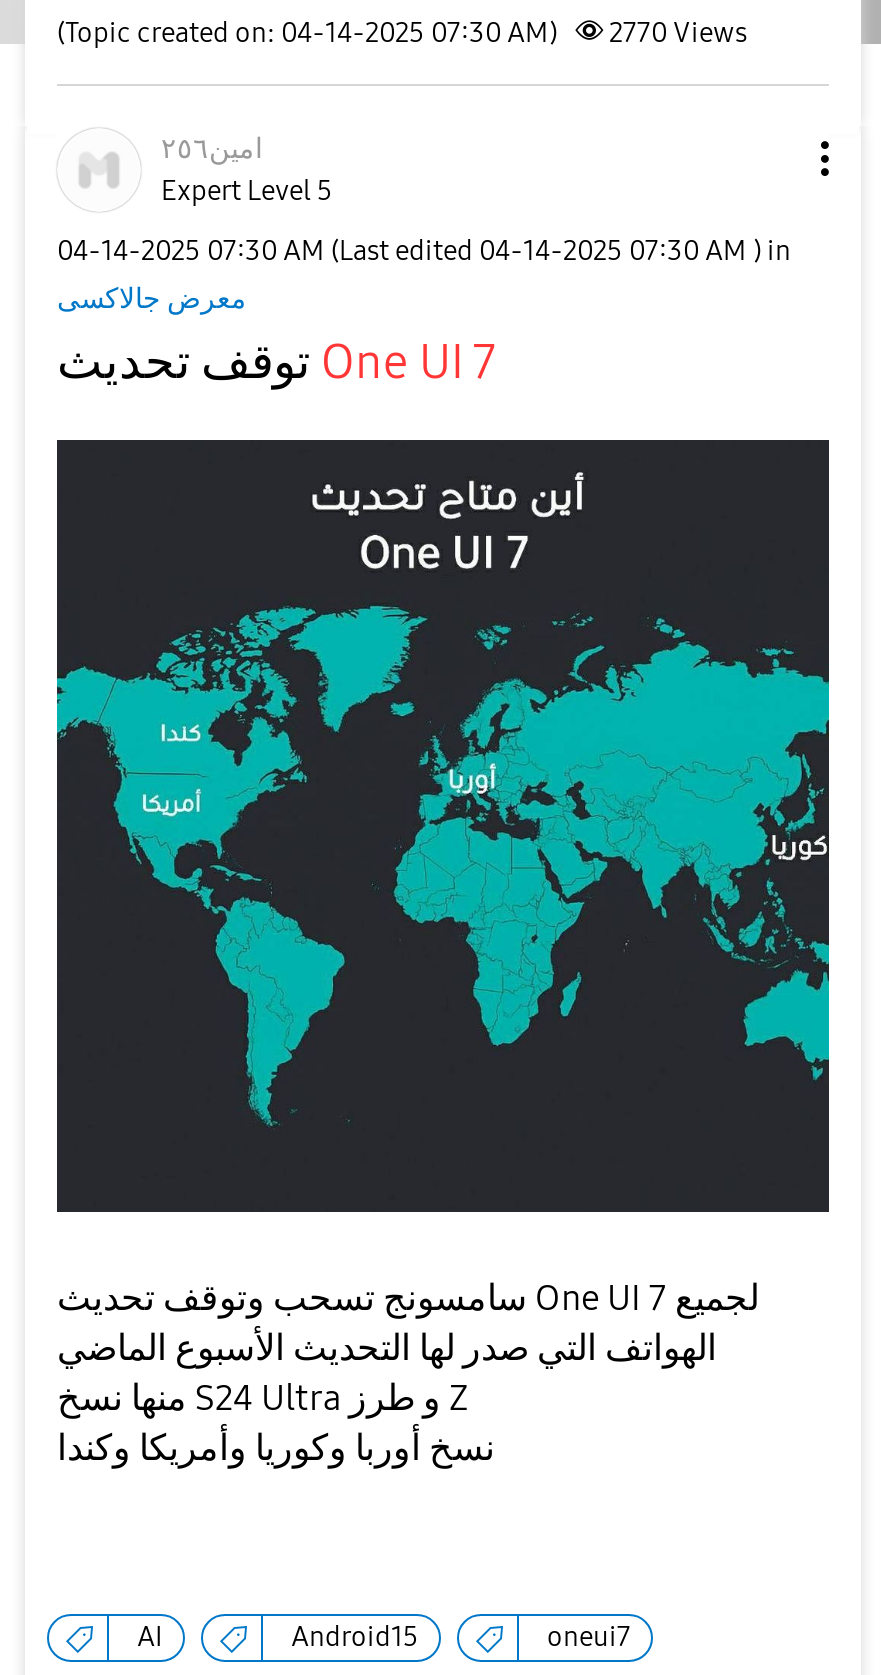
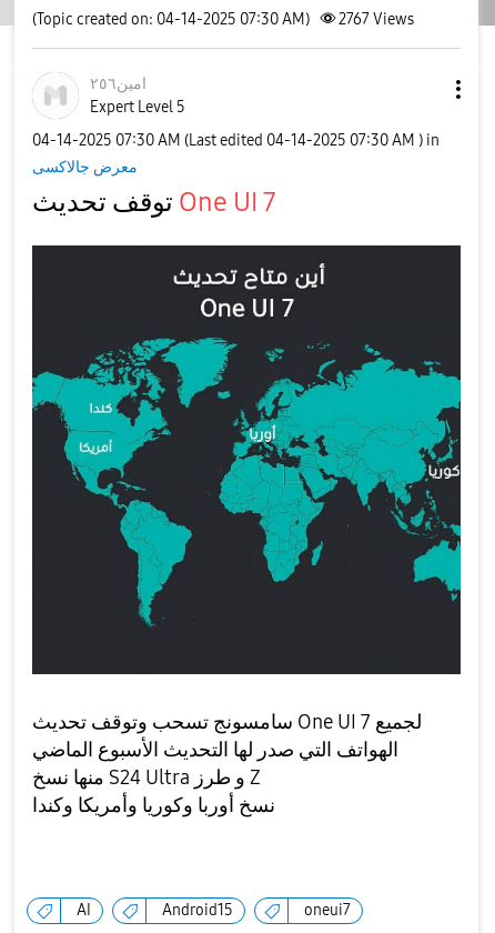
[57,16,747,50] (Topic created on: 04-14-2025 07:30 AM) 2770 Views -> [32,10,414,29] (Topic created on: 04-14-2025 07:30 AM) 2767 Views

